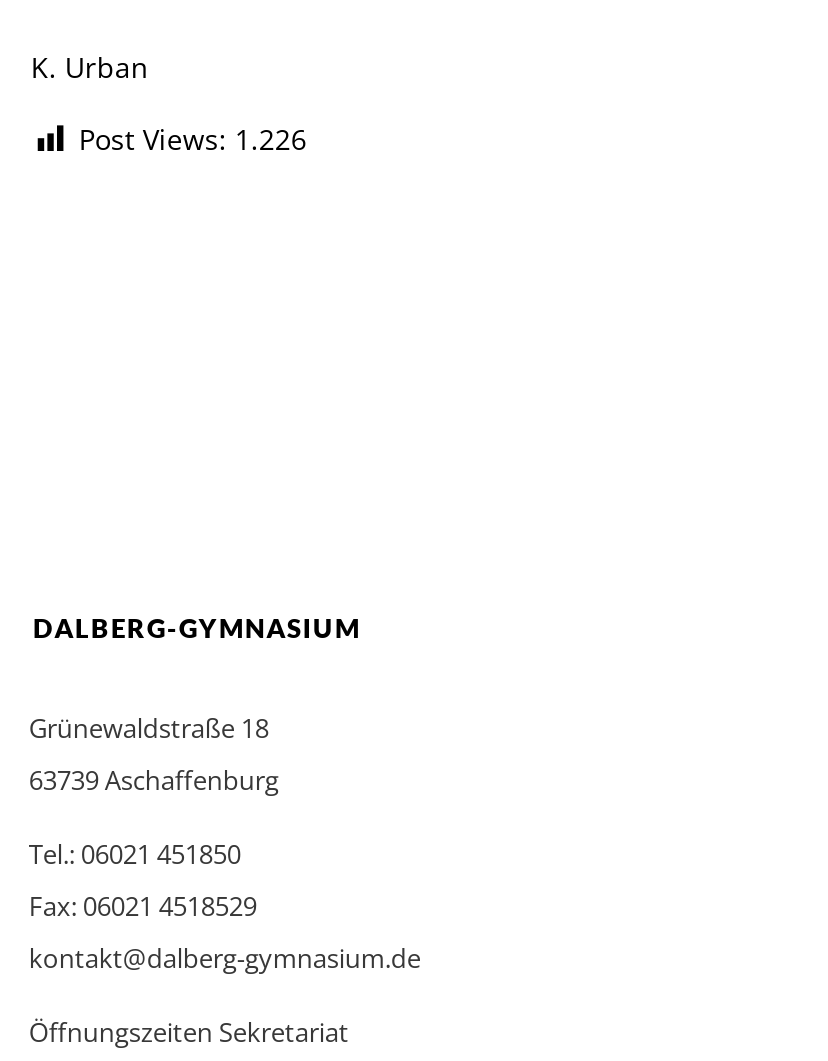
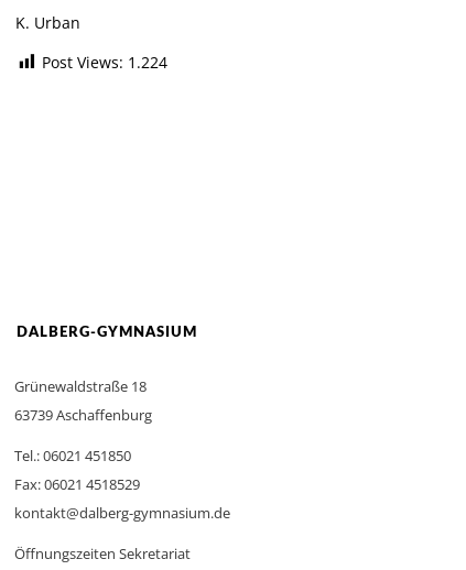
[79,120,307,158] Post Views: 1.226 -> [42,52,167,73] Post Views: 1.224

